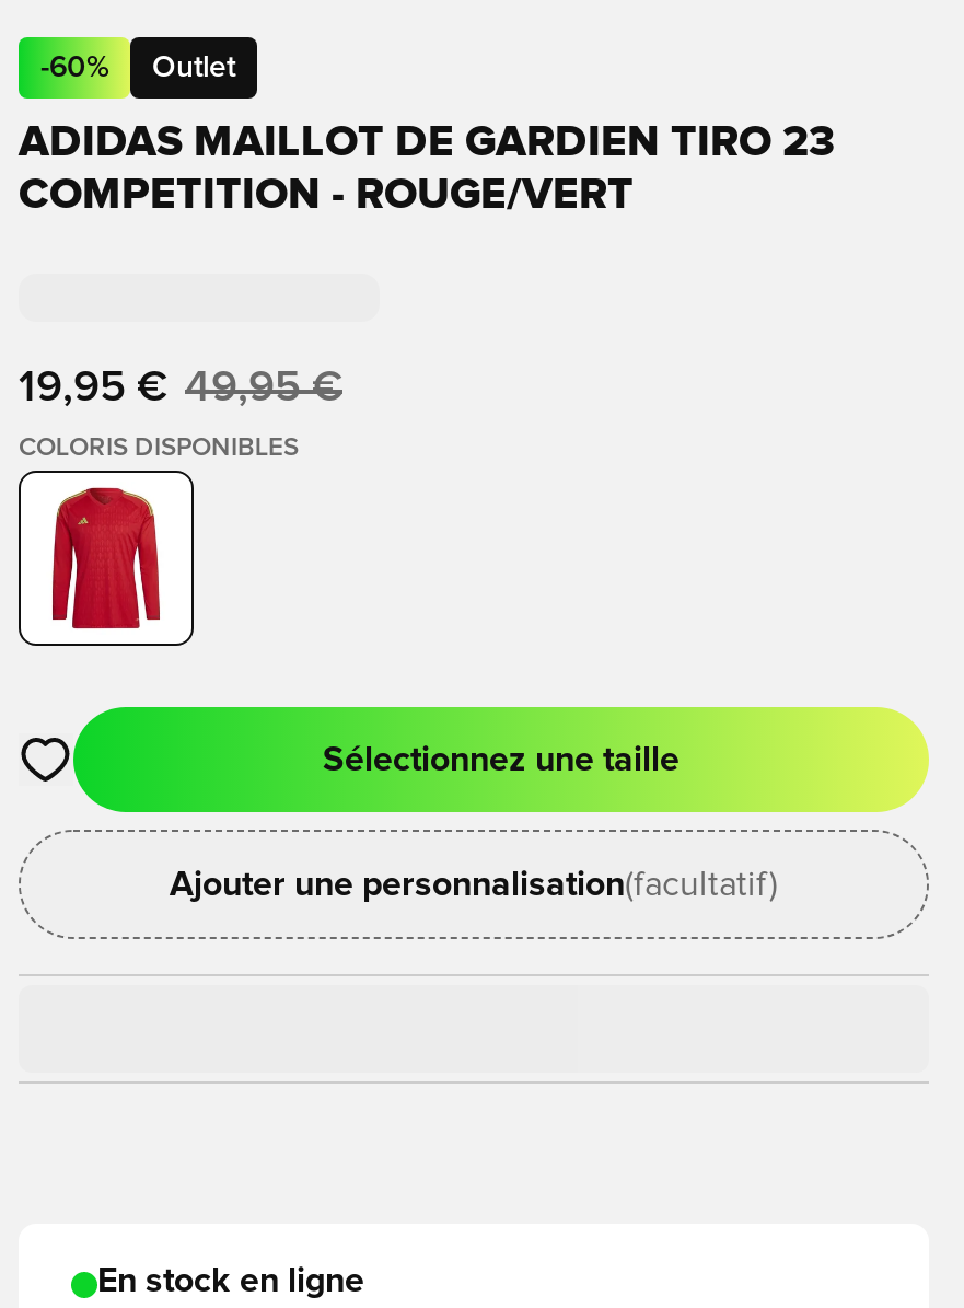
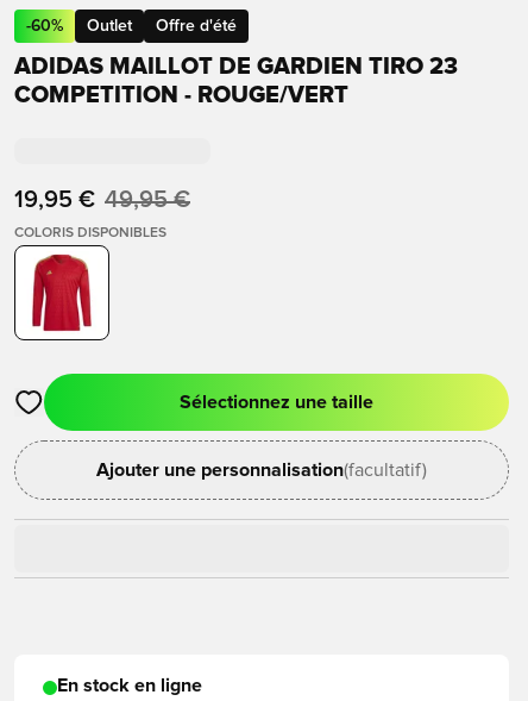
none -> [156,18,237,35] Offre d'été

